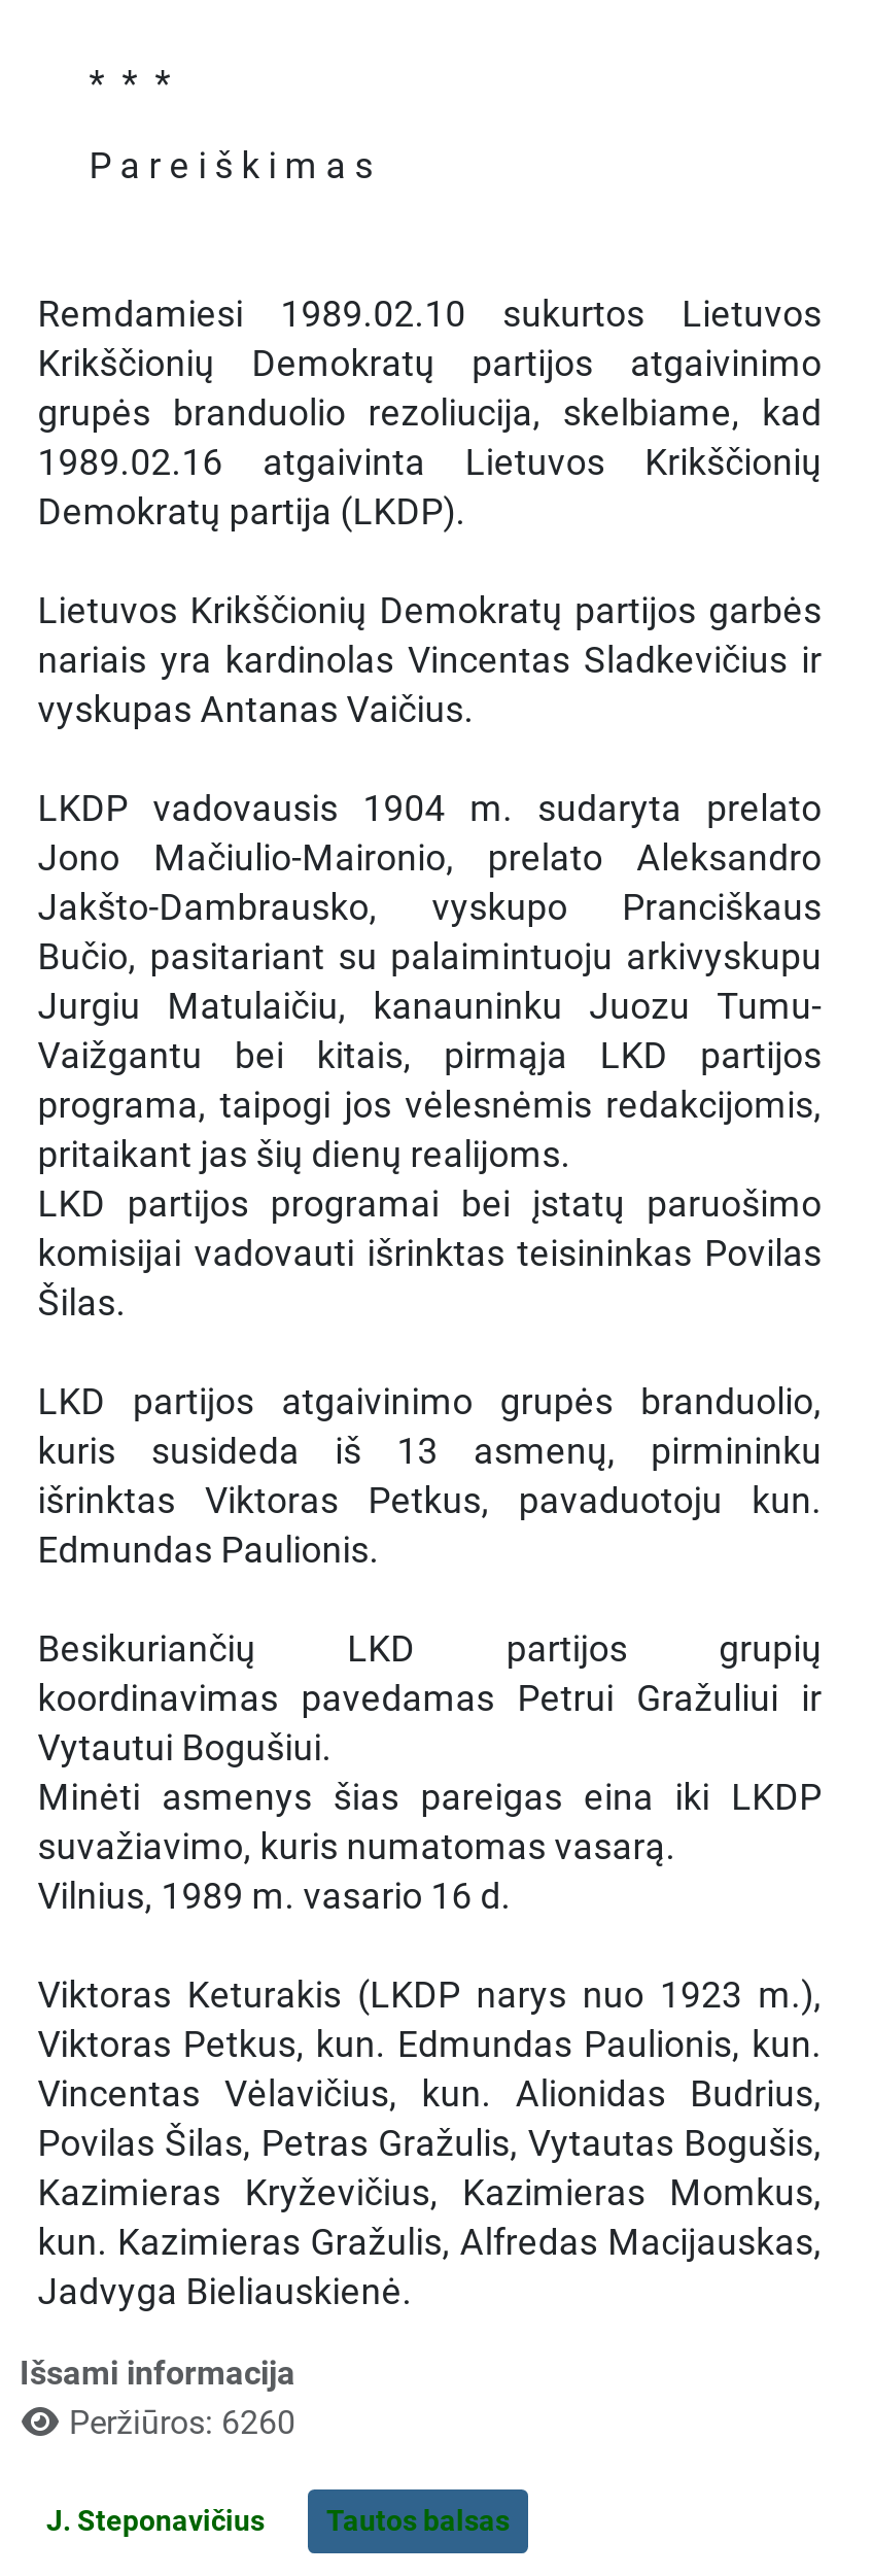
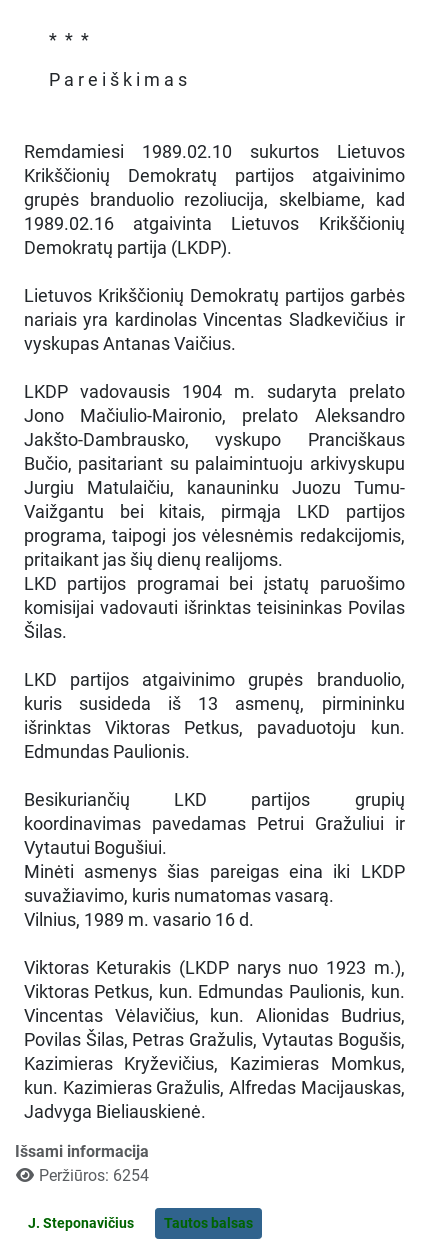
[69,2403,295,2442] Peržiūros: 6260 -> [39,1166,149,1185] Peržiūros: 6254

